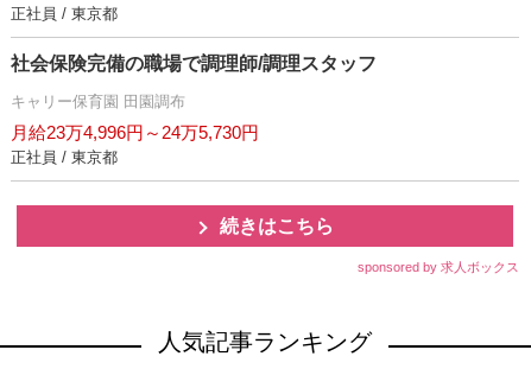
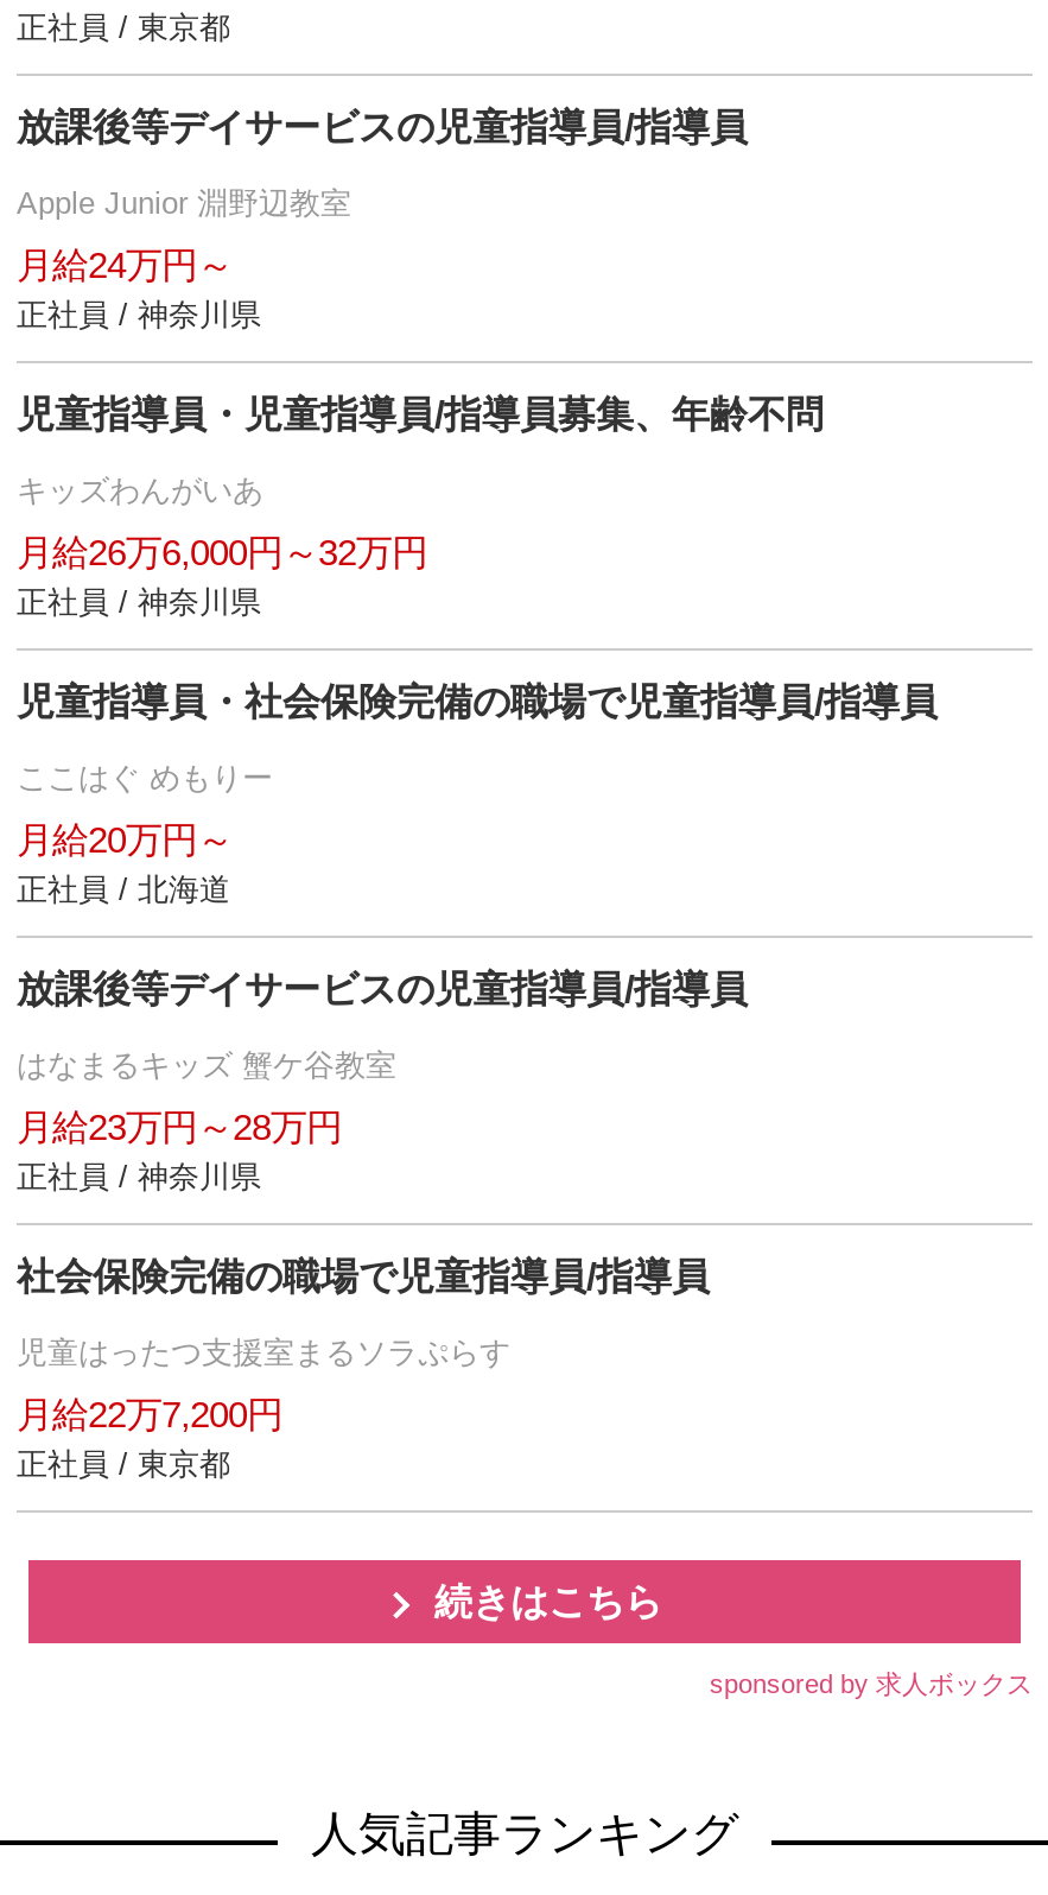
[11,53,377,142] 社会保険完備の職場で調理師/調理スタッフ | キャリー保育園 田園調布 | 月給23万4,996円～24万5,730円 -> [17,107,938,1434] 放課後等デイサービスの児童指導員/指導員 | Apple Junior 淵野辺教室 | 月給24万円～ | 正社員 / 神奈川県 | 児童指導員・児童指導員/指導員募集、年齢不問 | キッズわんがいあ | 月給26万6,000円～32万円 | 正社員 / 神奈川県 | 児童指導員・社会保険完備の職場で児童指導員/指導員 | ここはぐ めもりー | 月給20万円～ | 正社員 / 北海道 | 放課後等デイサービスの児童指導員/指導員 | はなまるキッズ 蟹ケ谷教室 | 月給23万円～28万円 | 正社員 / 神奈川県 | 社会保険完備の職場で児童指導員/指導員 | 児童はったつ支援室まるソラぷらす | 月給22万7,200円

